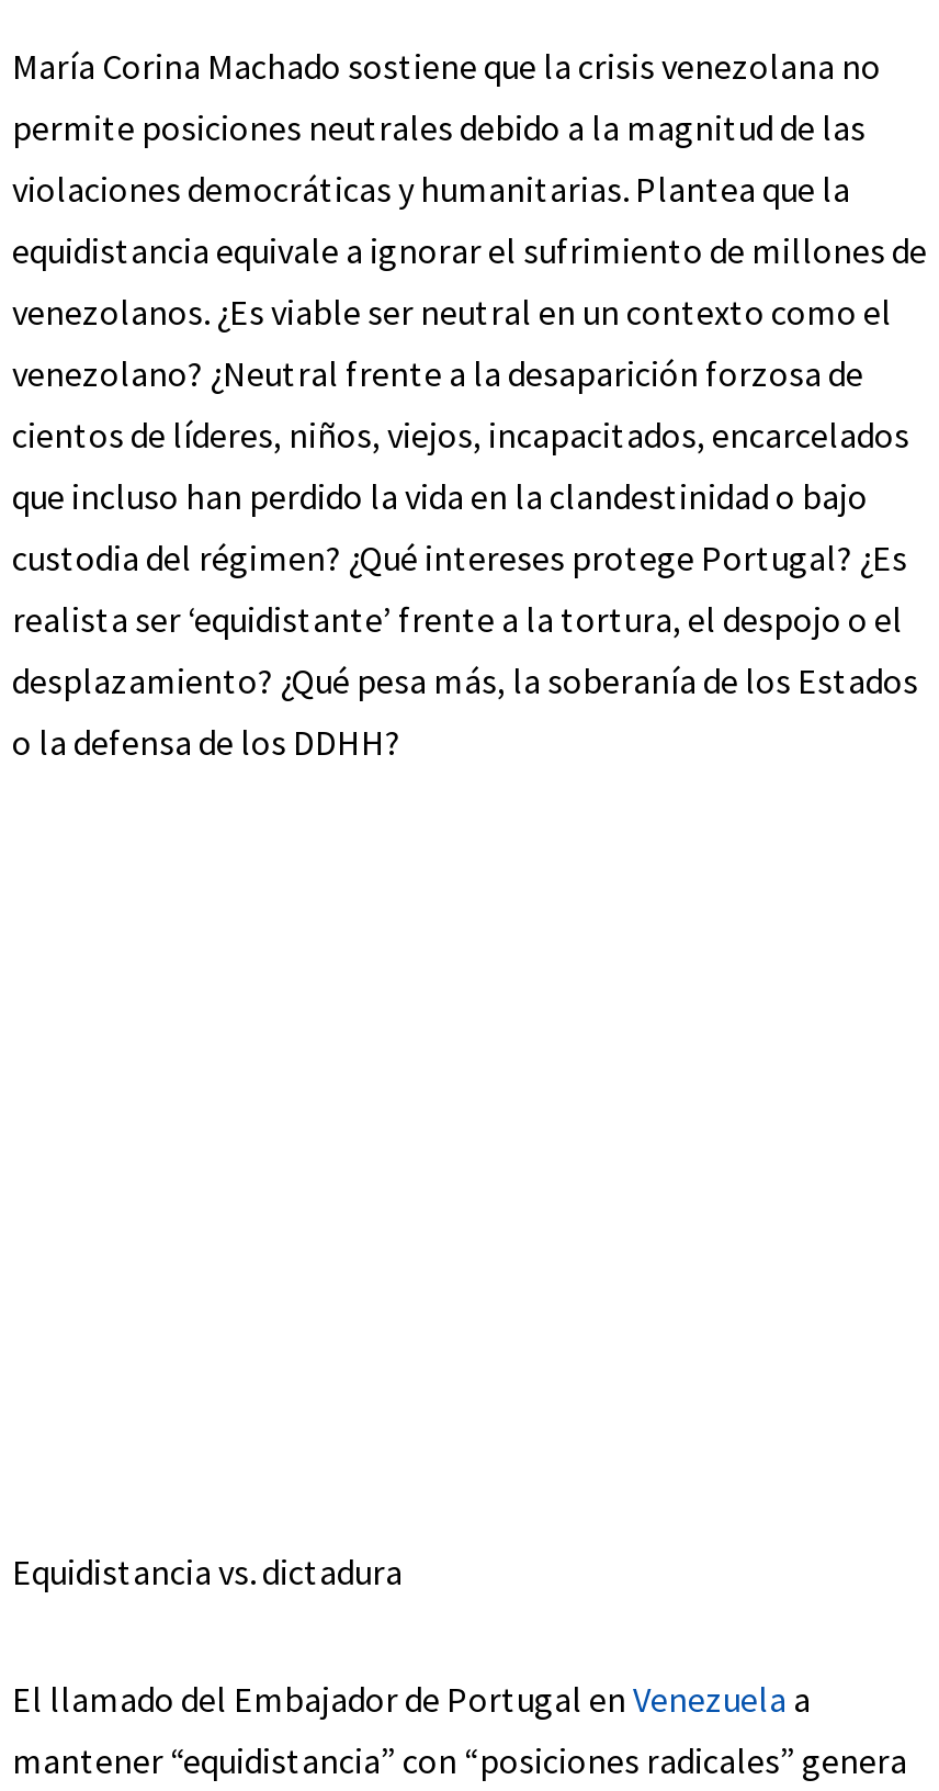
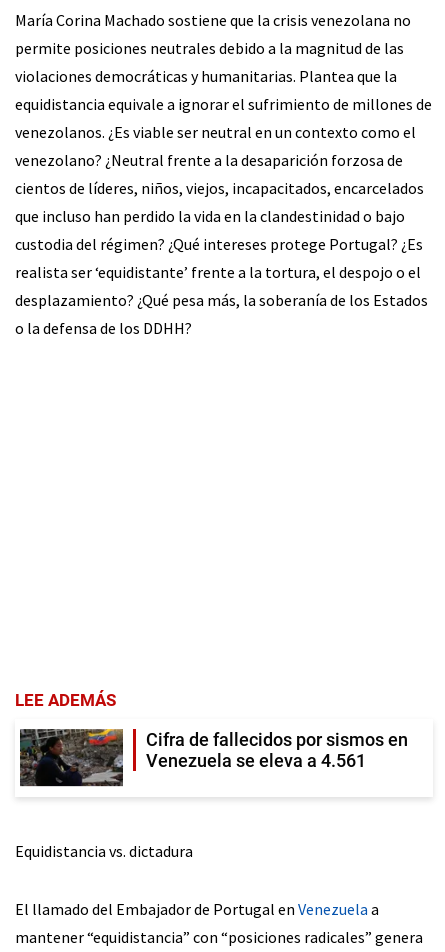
none -> [15,690,408,787] [image] | LEE ADEMÁS | Cifra de fallecidos por sismos en | Venezuela se eleva a 4.561

